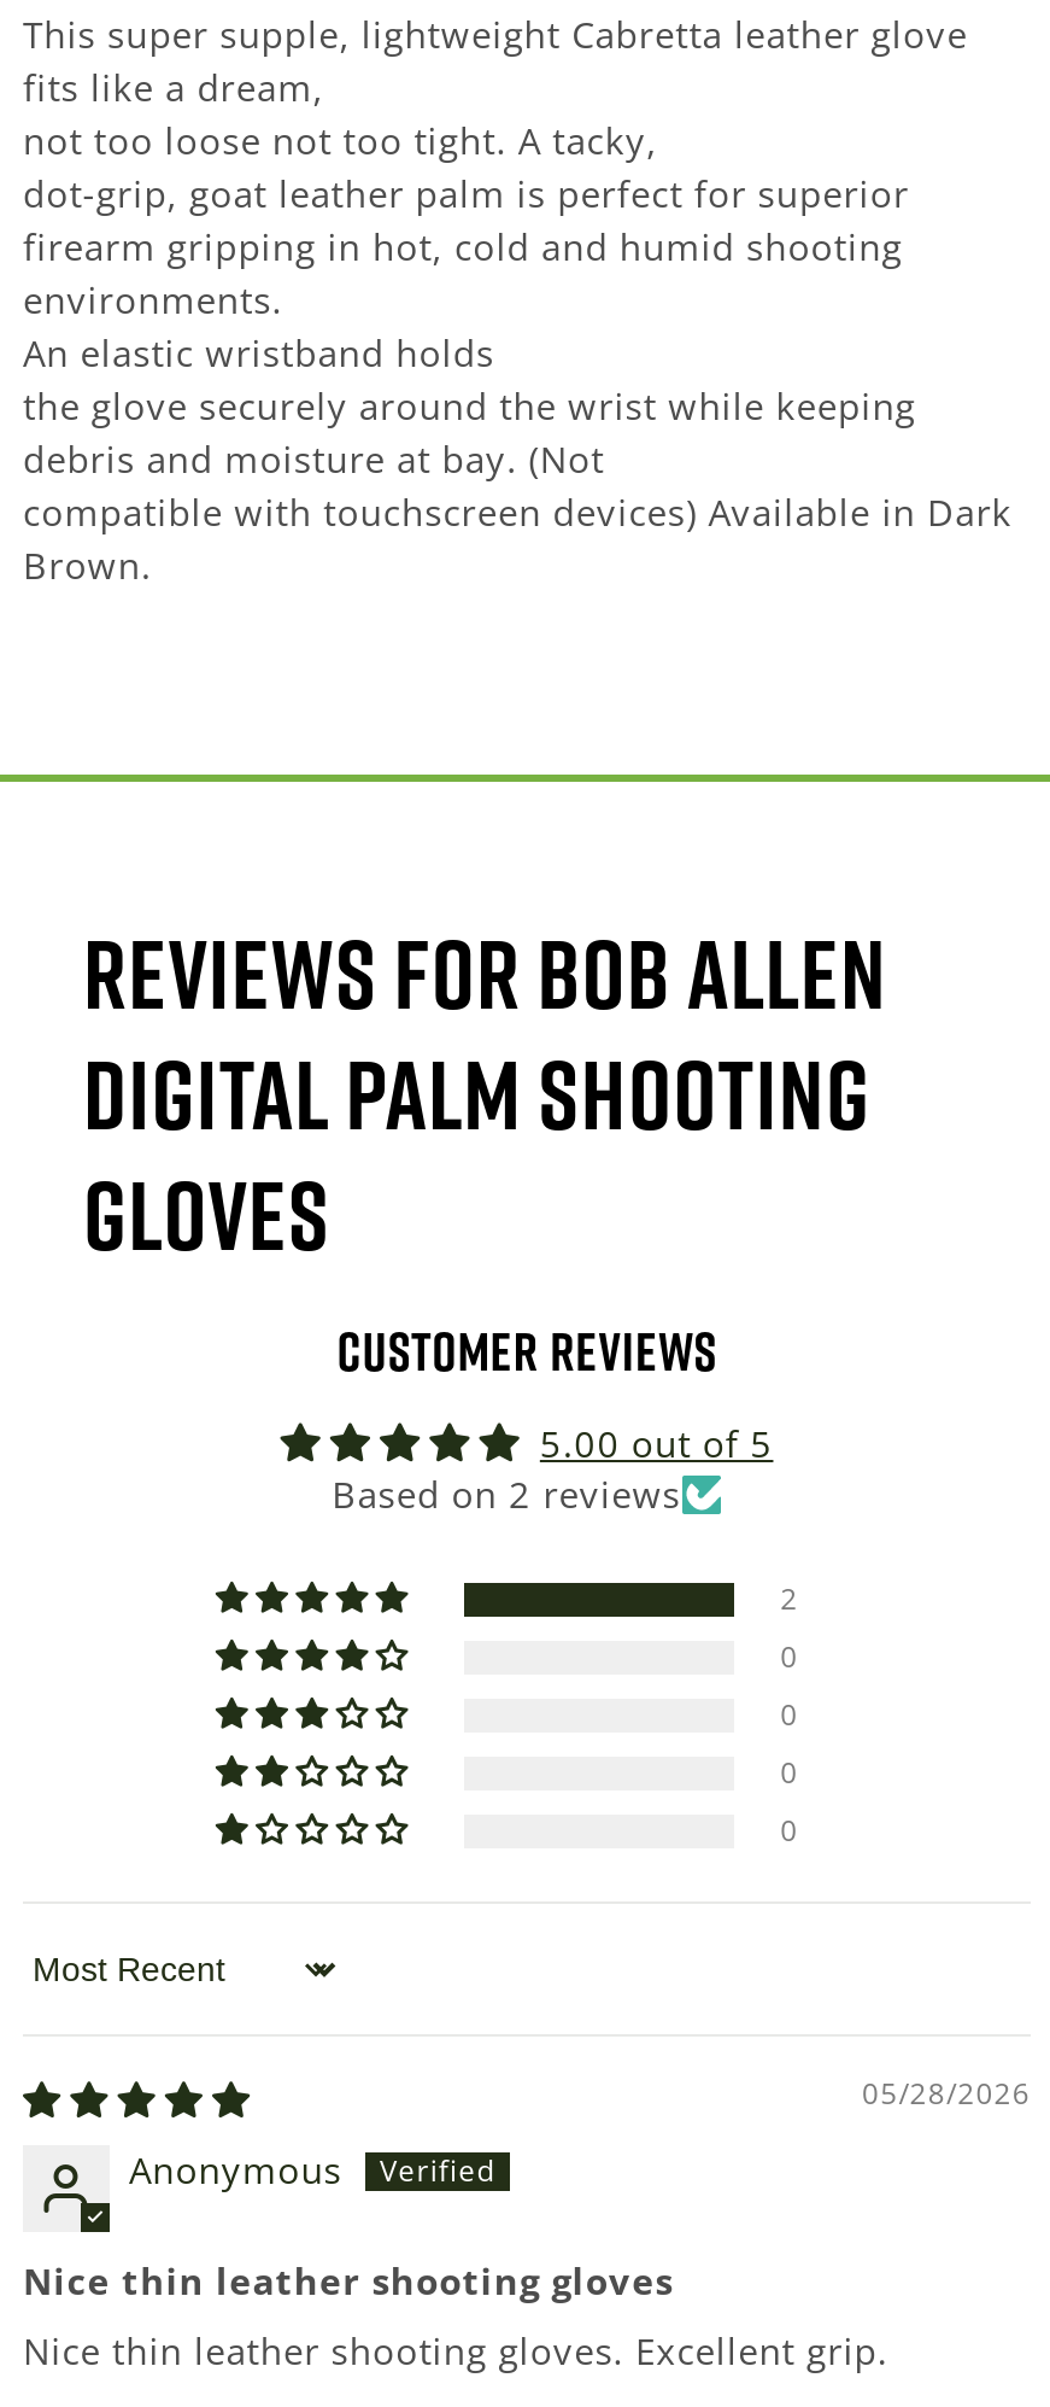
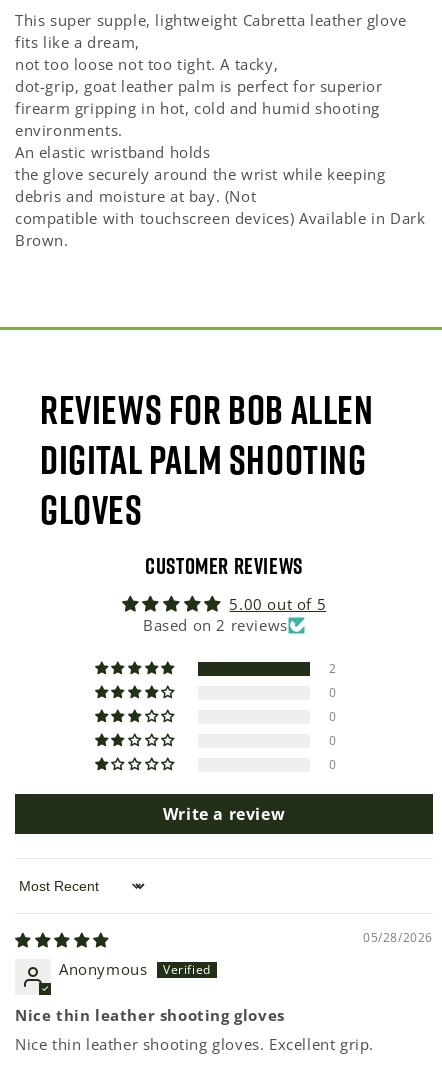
none -> [163,803,285,825] Write a review

